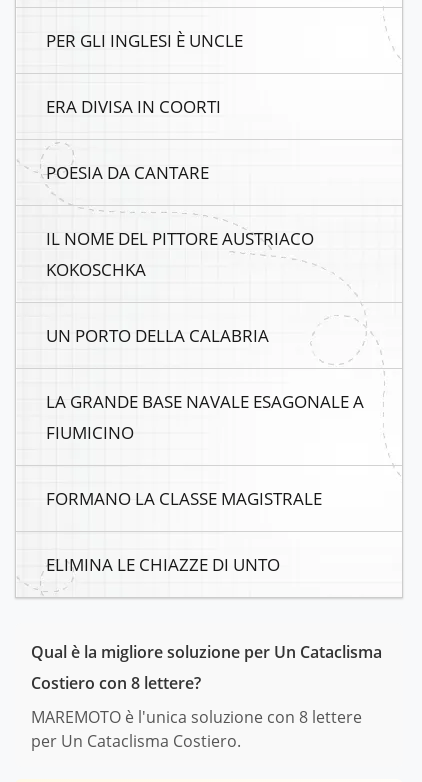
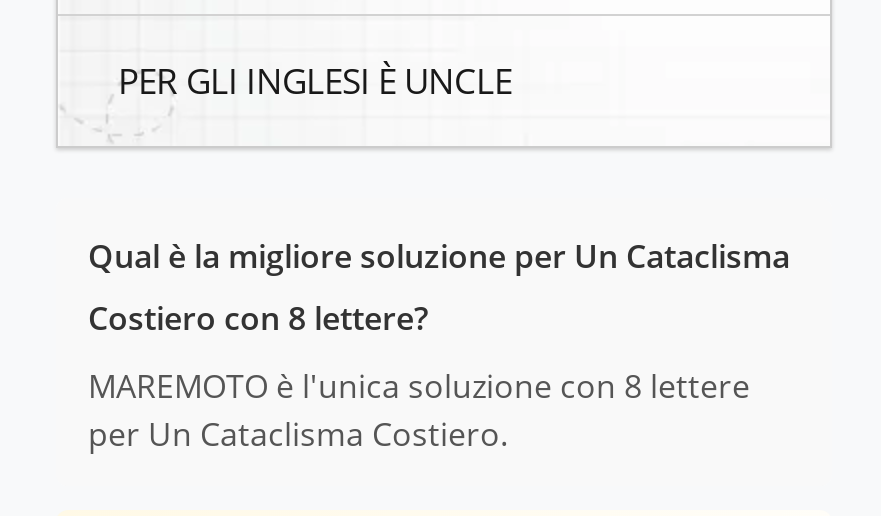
[46,94,364,576] ERA DIVISA IN COORTI | POESIA DA CANTARE | IL NOME DEL PITTORE AUSTRIACO | KOKOSCHKA | UN PORTO DELLA CALABRIA | LA GRANDE BASE NAVALE ESAGONALE A | FIUMICINO | FORMANO LA CLASSE MAGISTRALE | ELIMINA LE CHIAZZE DI UNTO -> none

